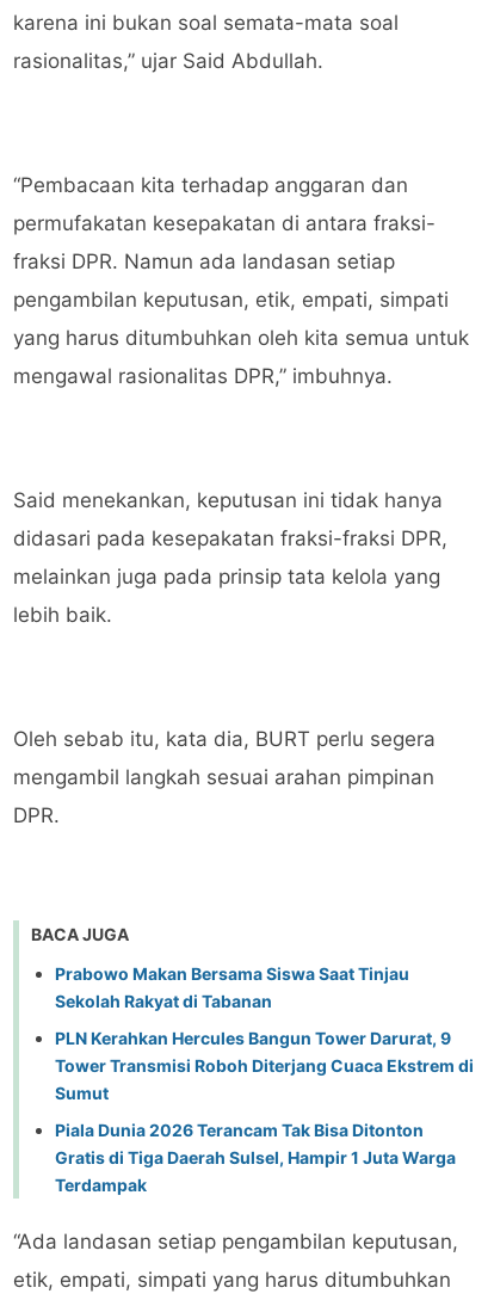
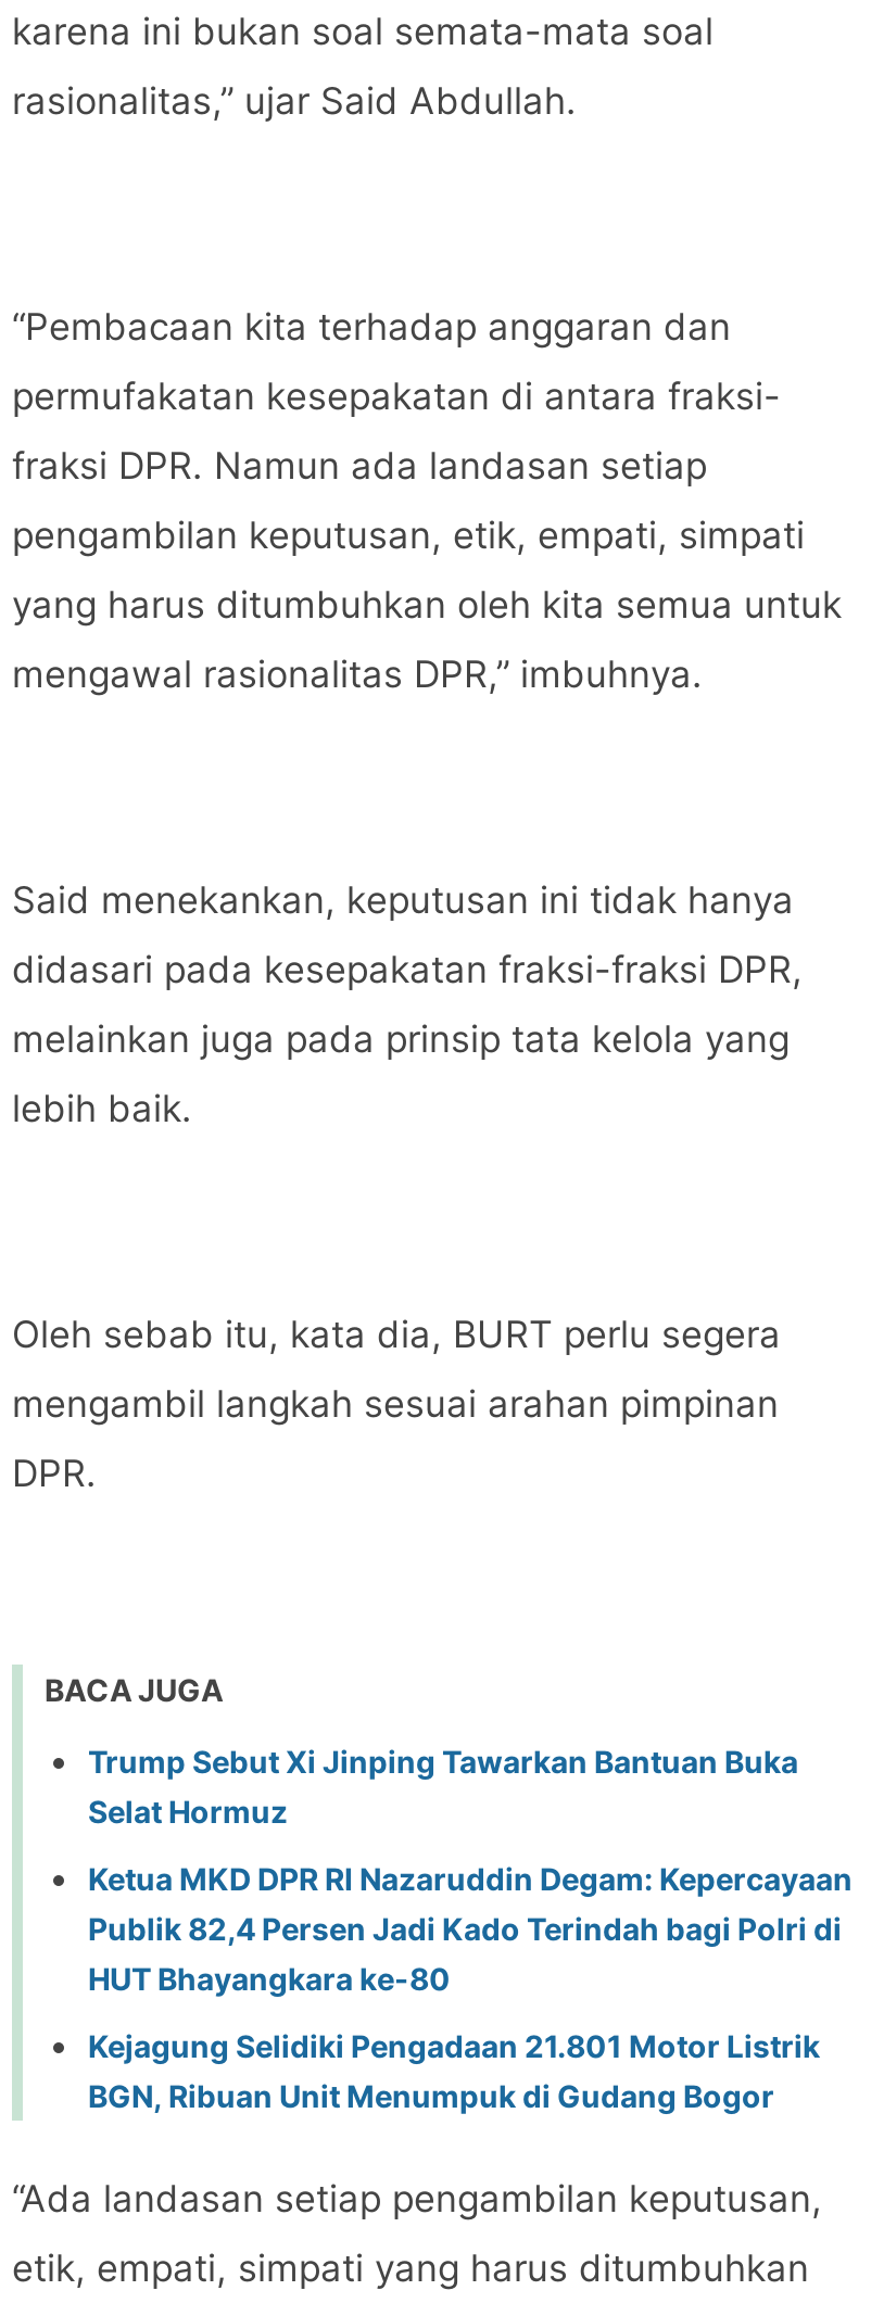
[55,963,409,1011] Prabowo Makan Bersama Siswa Saat Tinjau | Sekolah Rakyat di Tabanan -> [88,1742,798,1829] Trump Sebut Xi Jinping Tawarkan Bantuan Buka | Selat Hormuz
[55,1027,474,1103] PLN Kerahkan Hercules Bangun Tower Darurat, 9 | Tower Transmisi Roboh Diterjang Cuaca Ekstrem di | Sumut -> [88,1859,853,1996] Ketua MKD DPR RI Nazaruddin Degam: Kepercayaan | Publik 82,4 Persen Jadi Kado Terindah bagi Polri di | HUT Bhayangkara ke-80
[55,1119,456,1194] Piala Dunia 2026 Terancam Tak Bisa Ditonton | Gratis di Tiga Daerah Sulsel, Hampir 1 Juta Warga | Terdampak -> [88,2026,820,2113] Kejagung Selidiki Pengadaan 21.801 Motor Listrik | BGN, Ribuan Unit Menumpuk di Gudang Bogor

